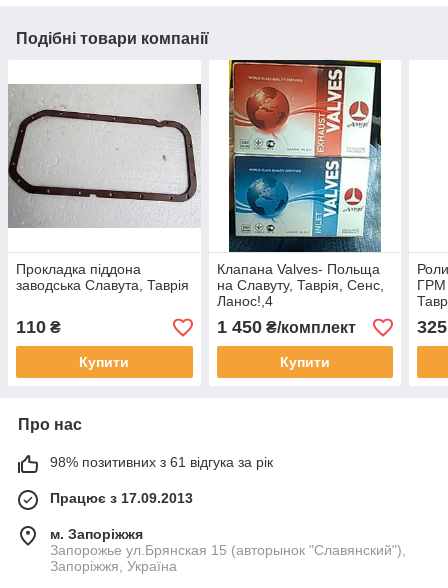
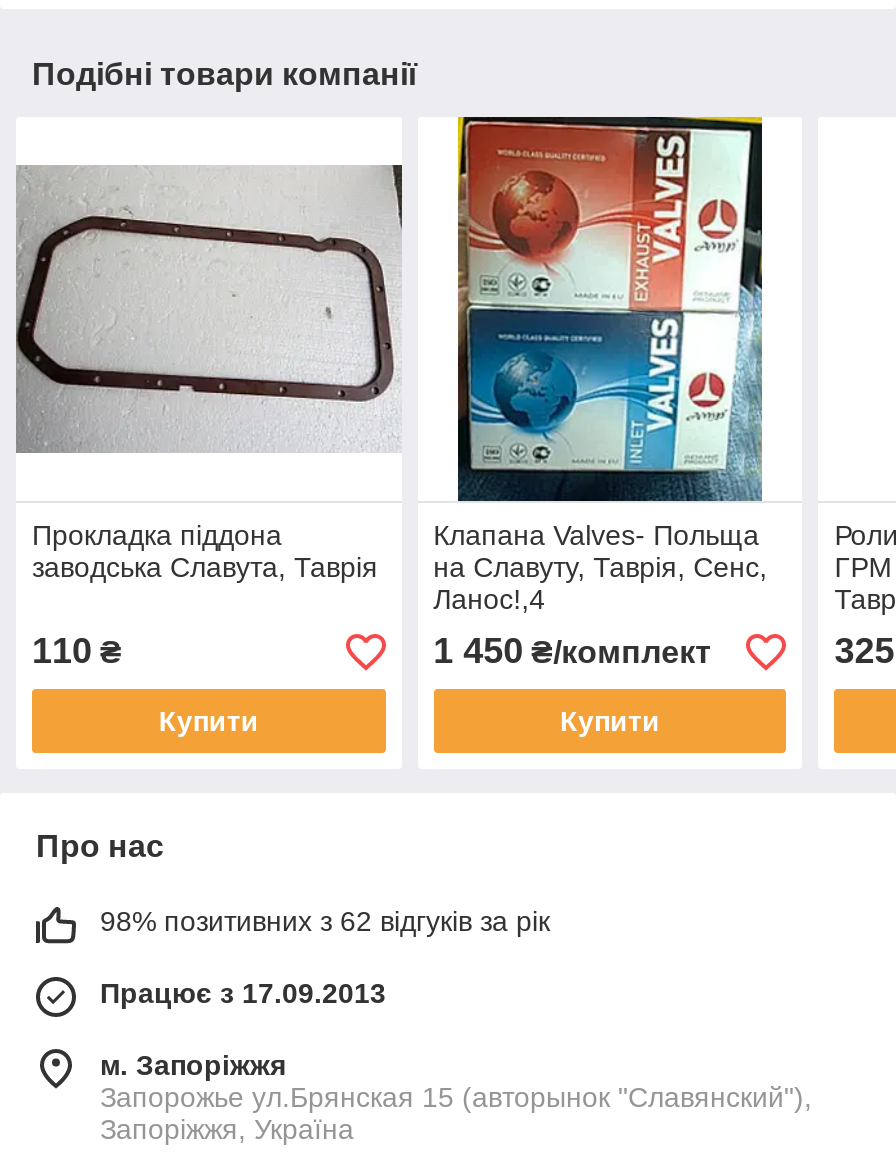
[50,454,273,470] 98% позитивних з 61 відгука за рік -> [100,906,550,938] 98% позитивних з 62 відгуків за рік

